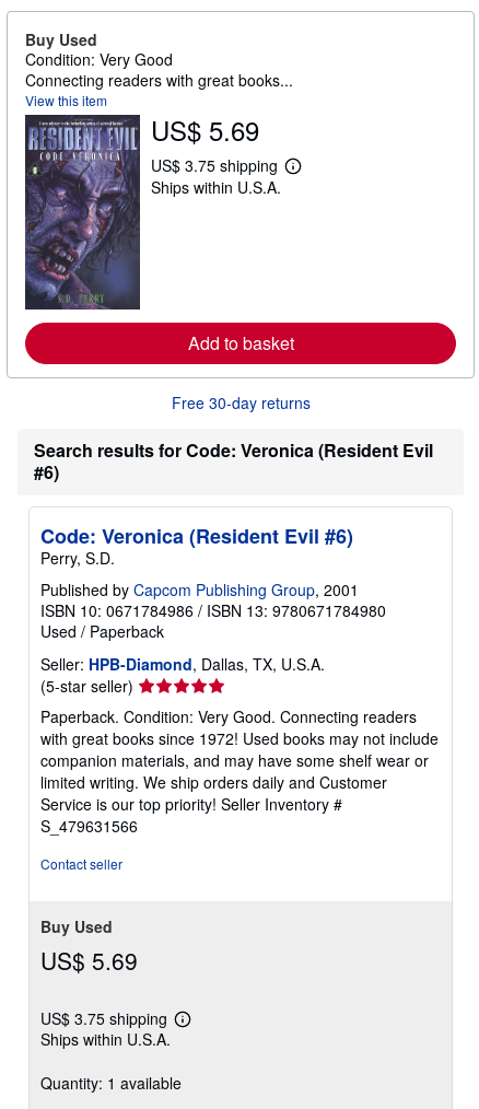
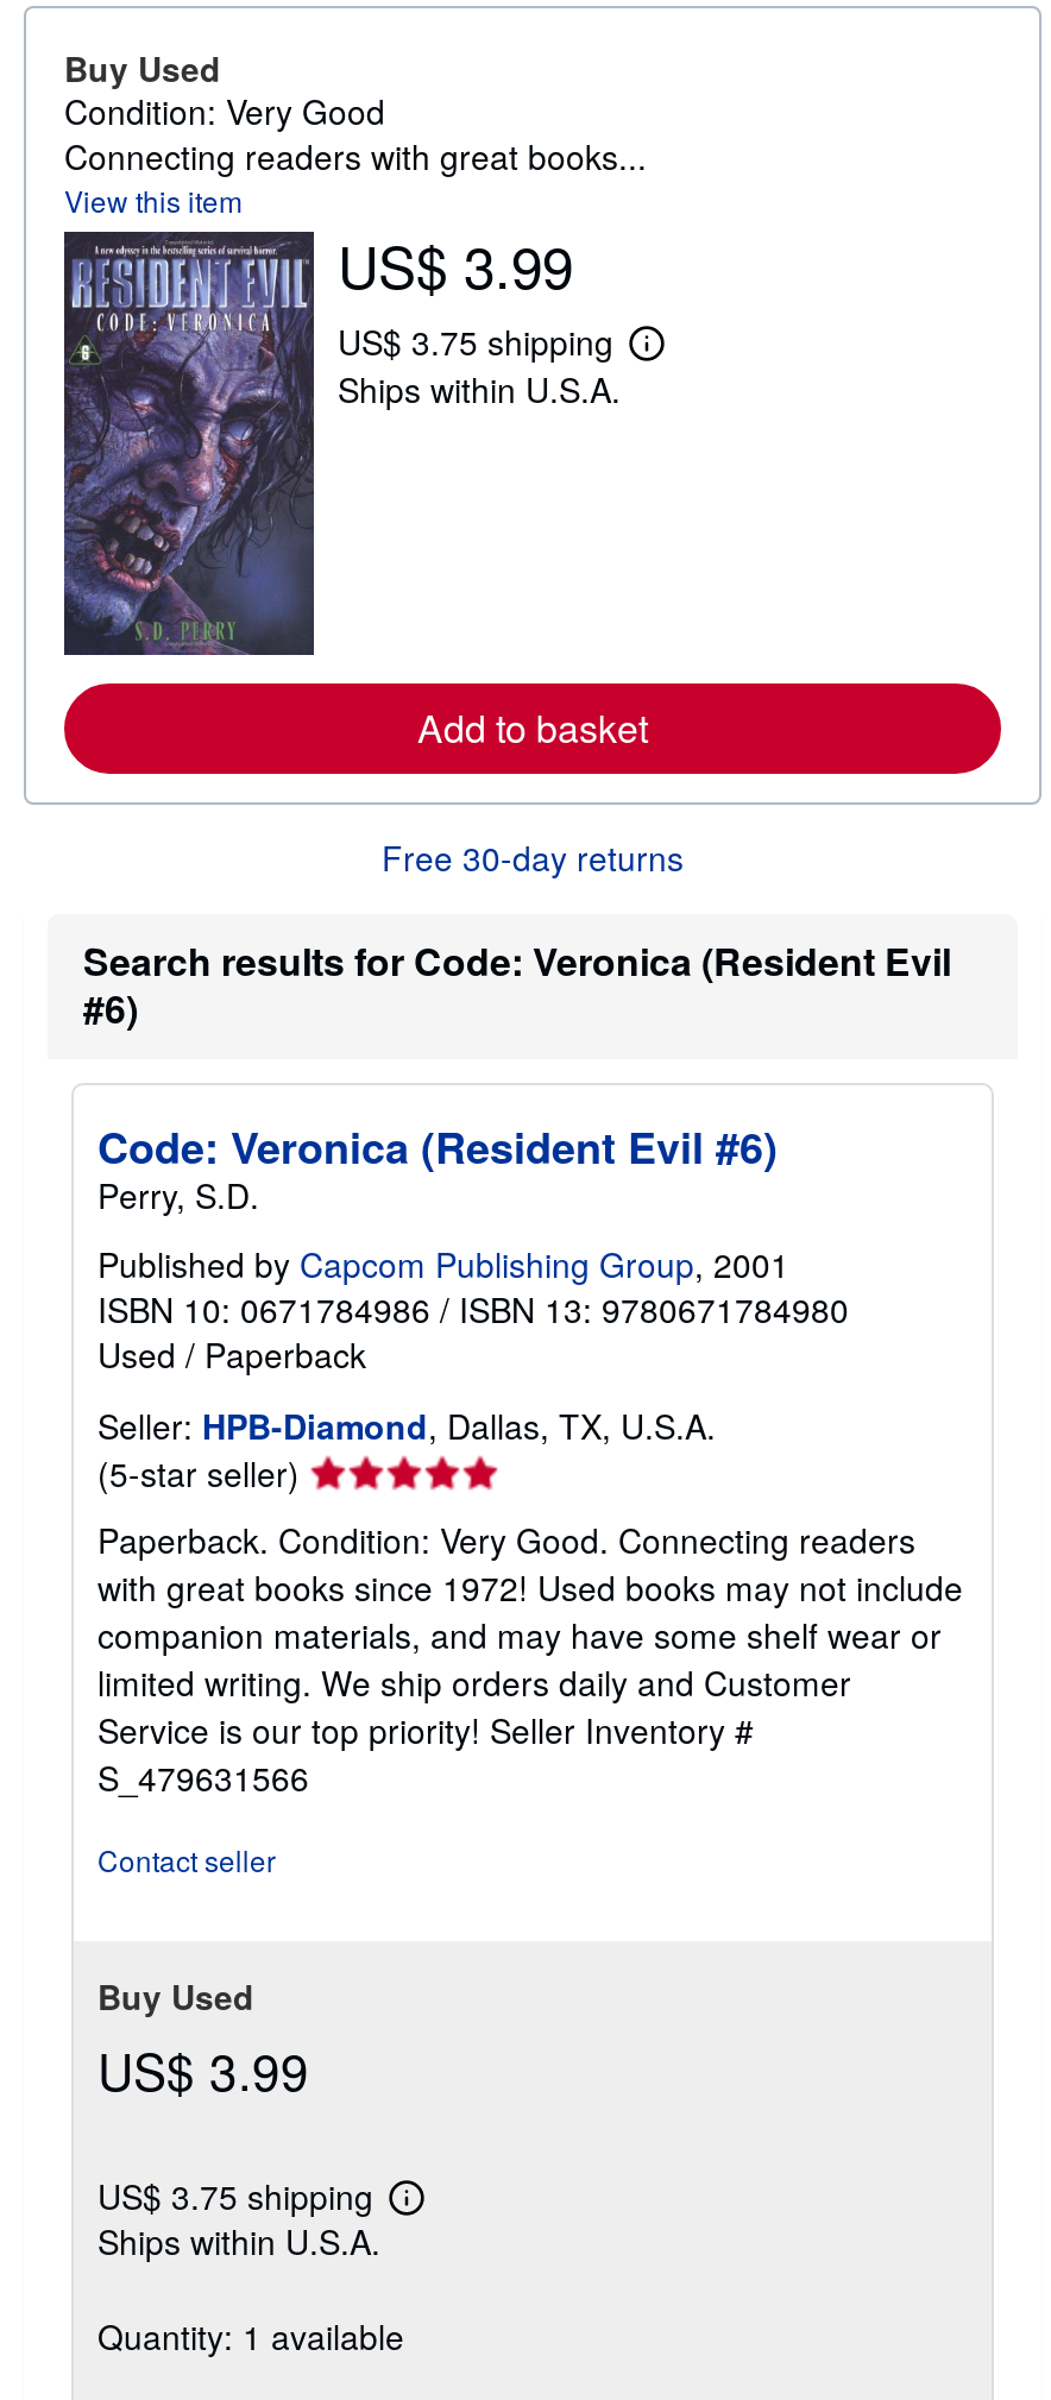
[151,110,259,149] US$ 5.69 -> [338,222,573,305] US$ 3.99
[40,944,138,977] US$ 5.69 -> [97,2034,309,2105] US$ 3.99

